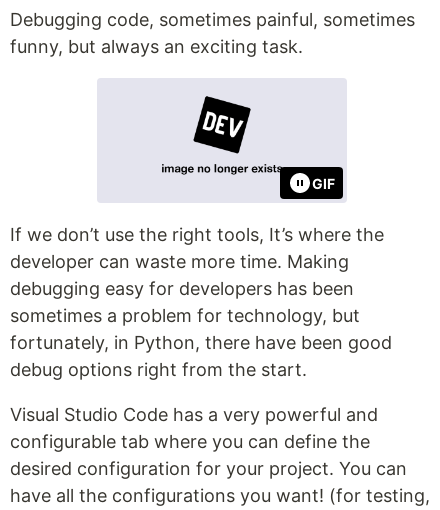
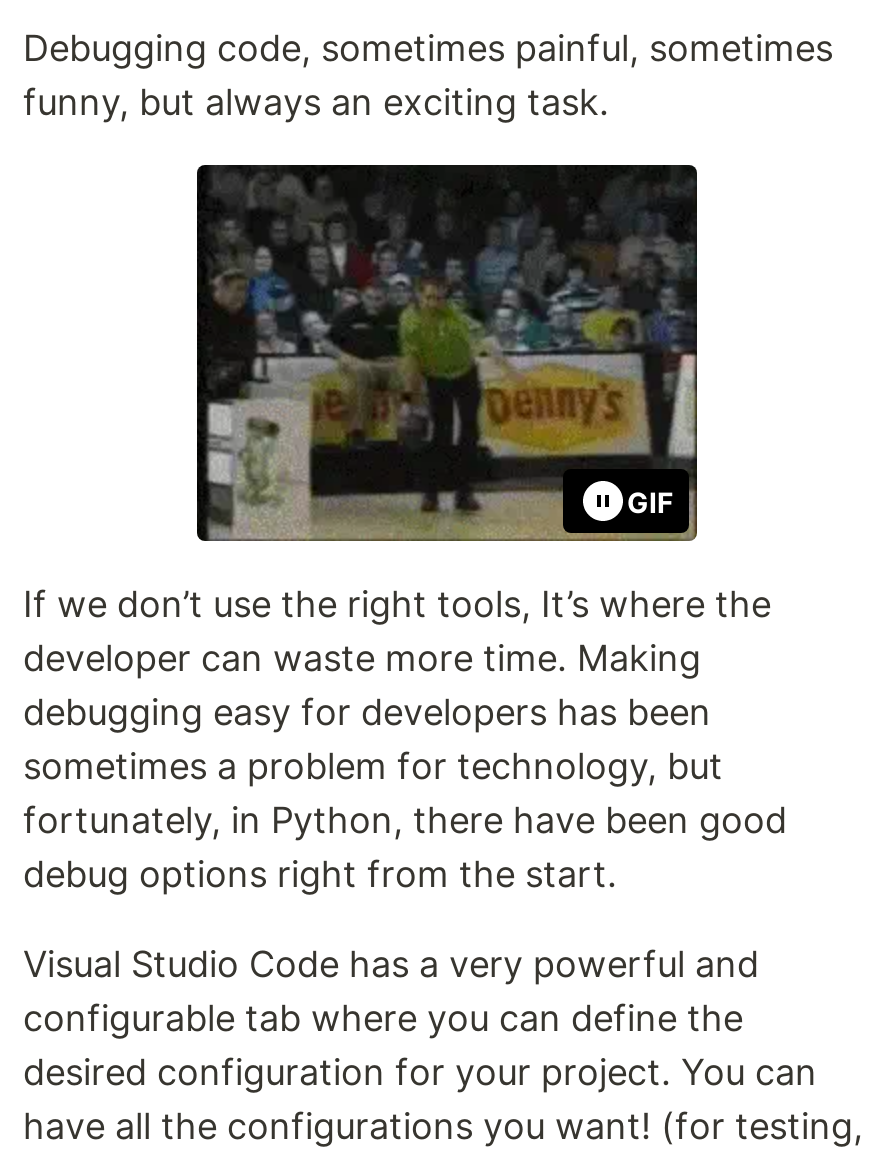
[97,78,347,203] [image] -> [195,163,699,543] [image]

